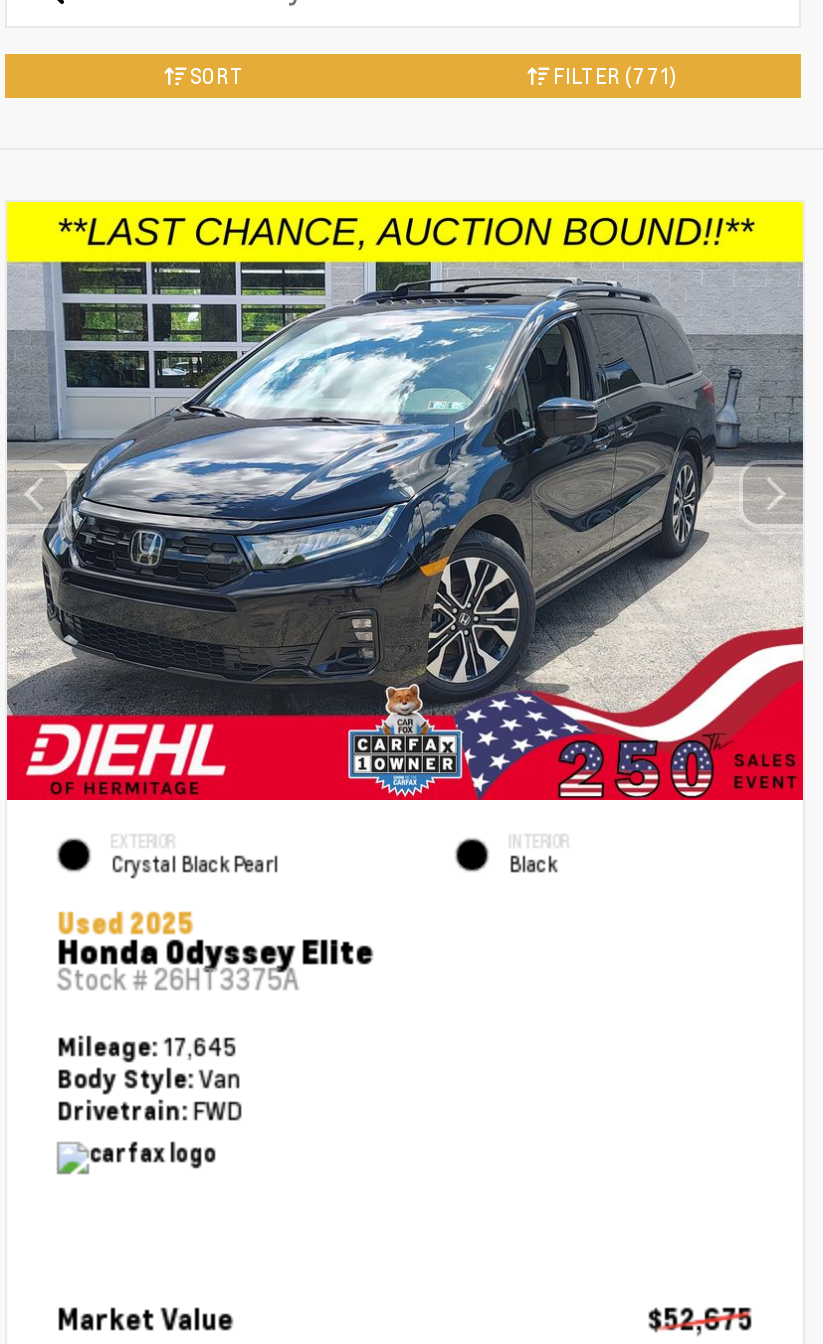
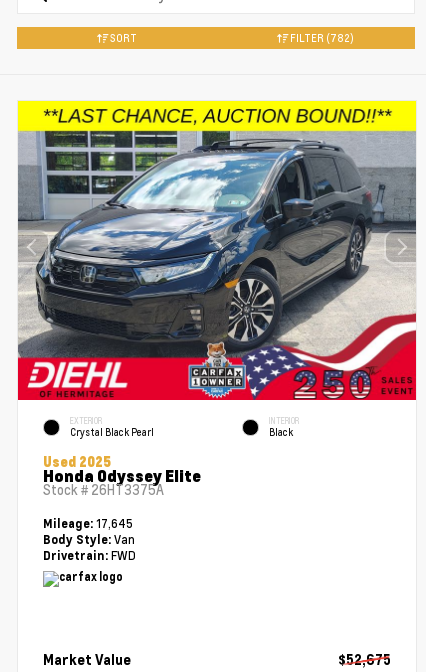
[549,62,677,90] FILTER (771) -> [288,31,354,45] FILTER (782)

